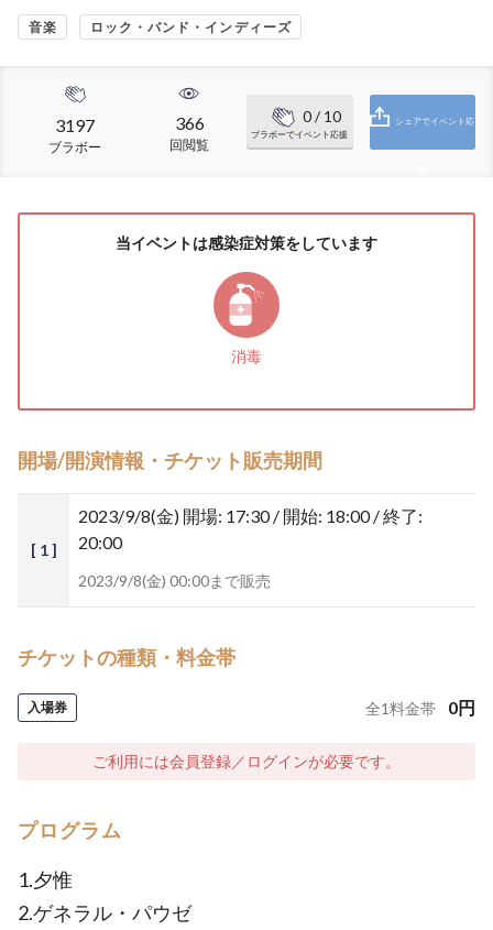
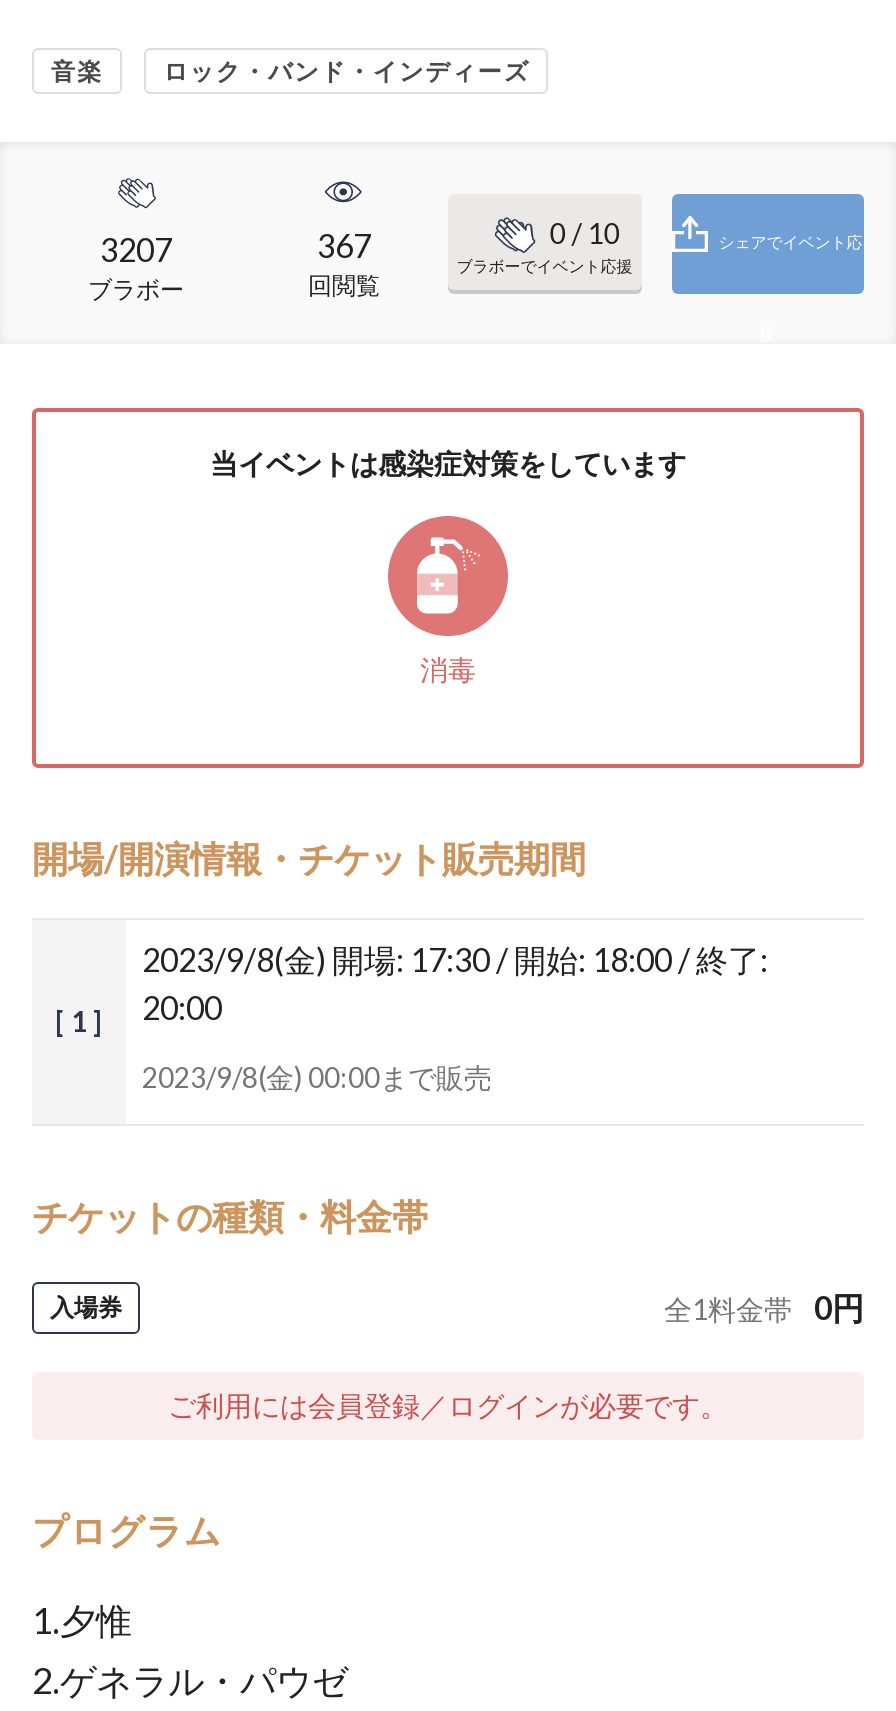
[55,114,95,135] 3197 -> [100,229,172,267] 3207
[174,112,204,133] 366 -> [317,226,371,264] 367

